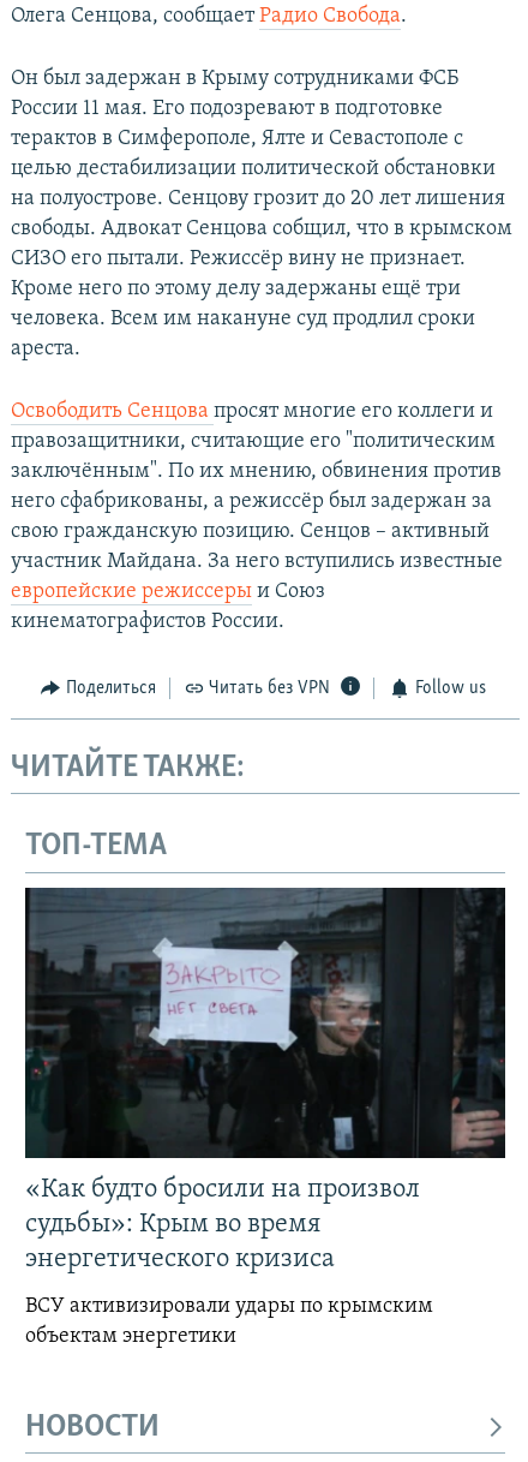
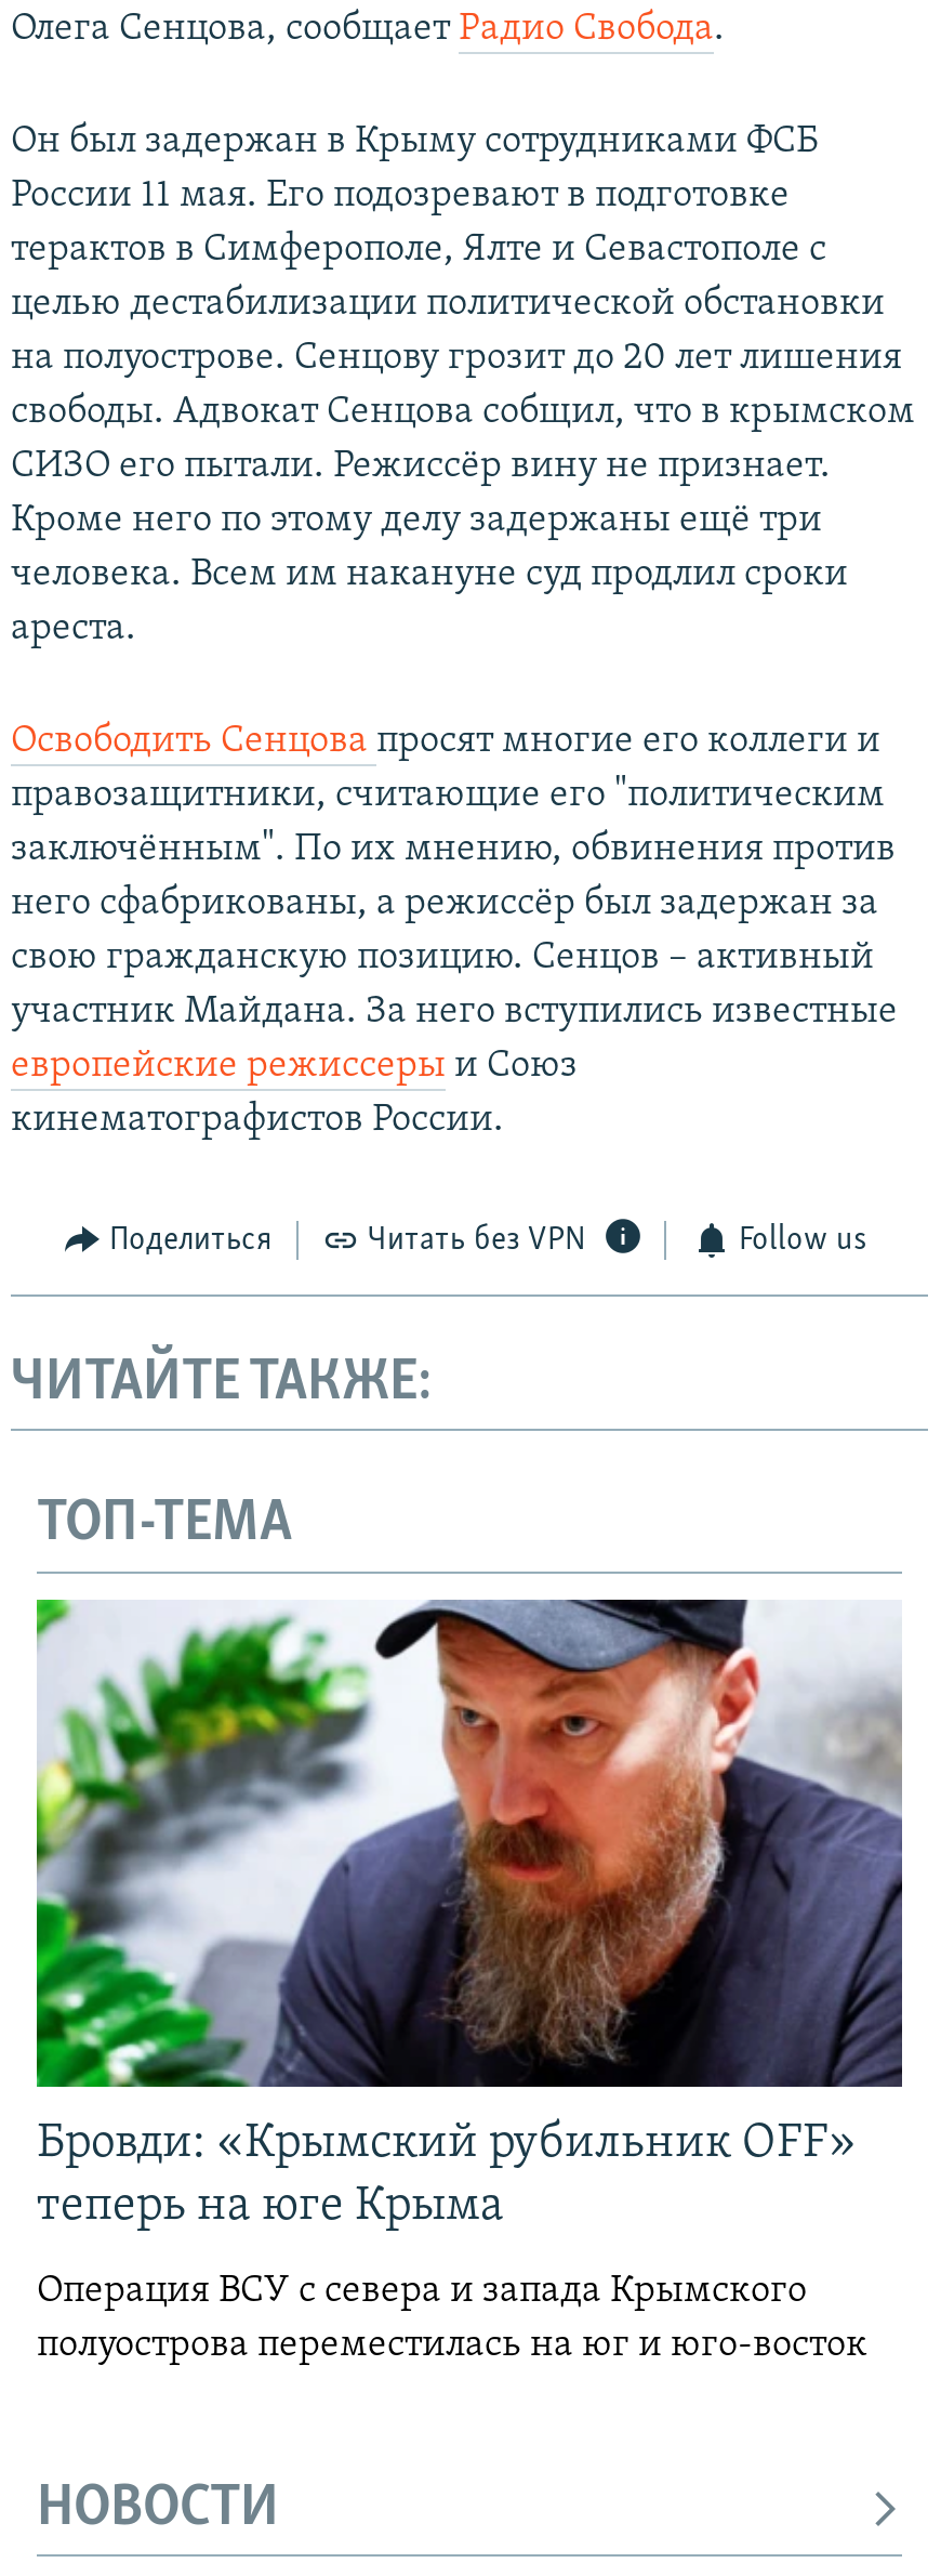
[24,887,506,1273] [image] | «Как будто бросили на произвол | судьбы»: Крым во время | энергетического кризиса -> [35,1598,904,2232] [image] | Бровди: «Крымский рубильник OFF» | теперь на юге Крыма
[25,1295,433,1348] ВСУ активизировали удары по крымским | объектам энергетики -> [37,2271,867,2366] Операция ВСУ с севера и запада Крымского | полуострова переместилась на юг и юго-восток

